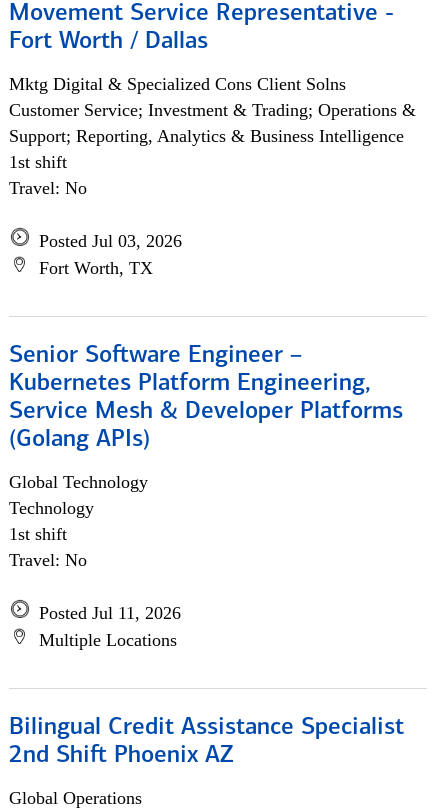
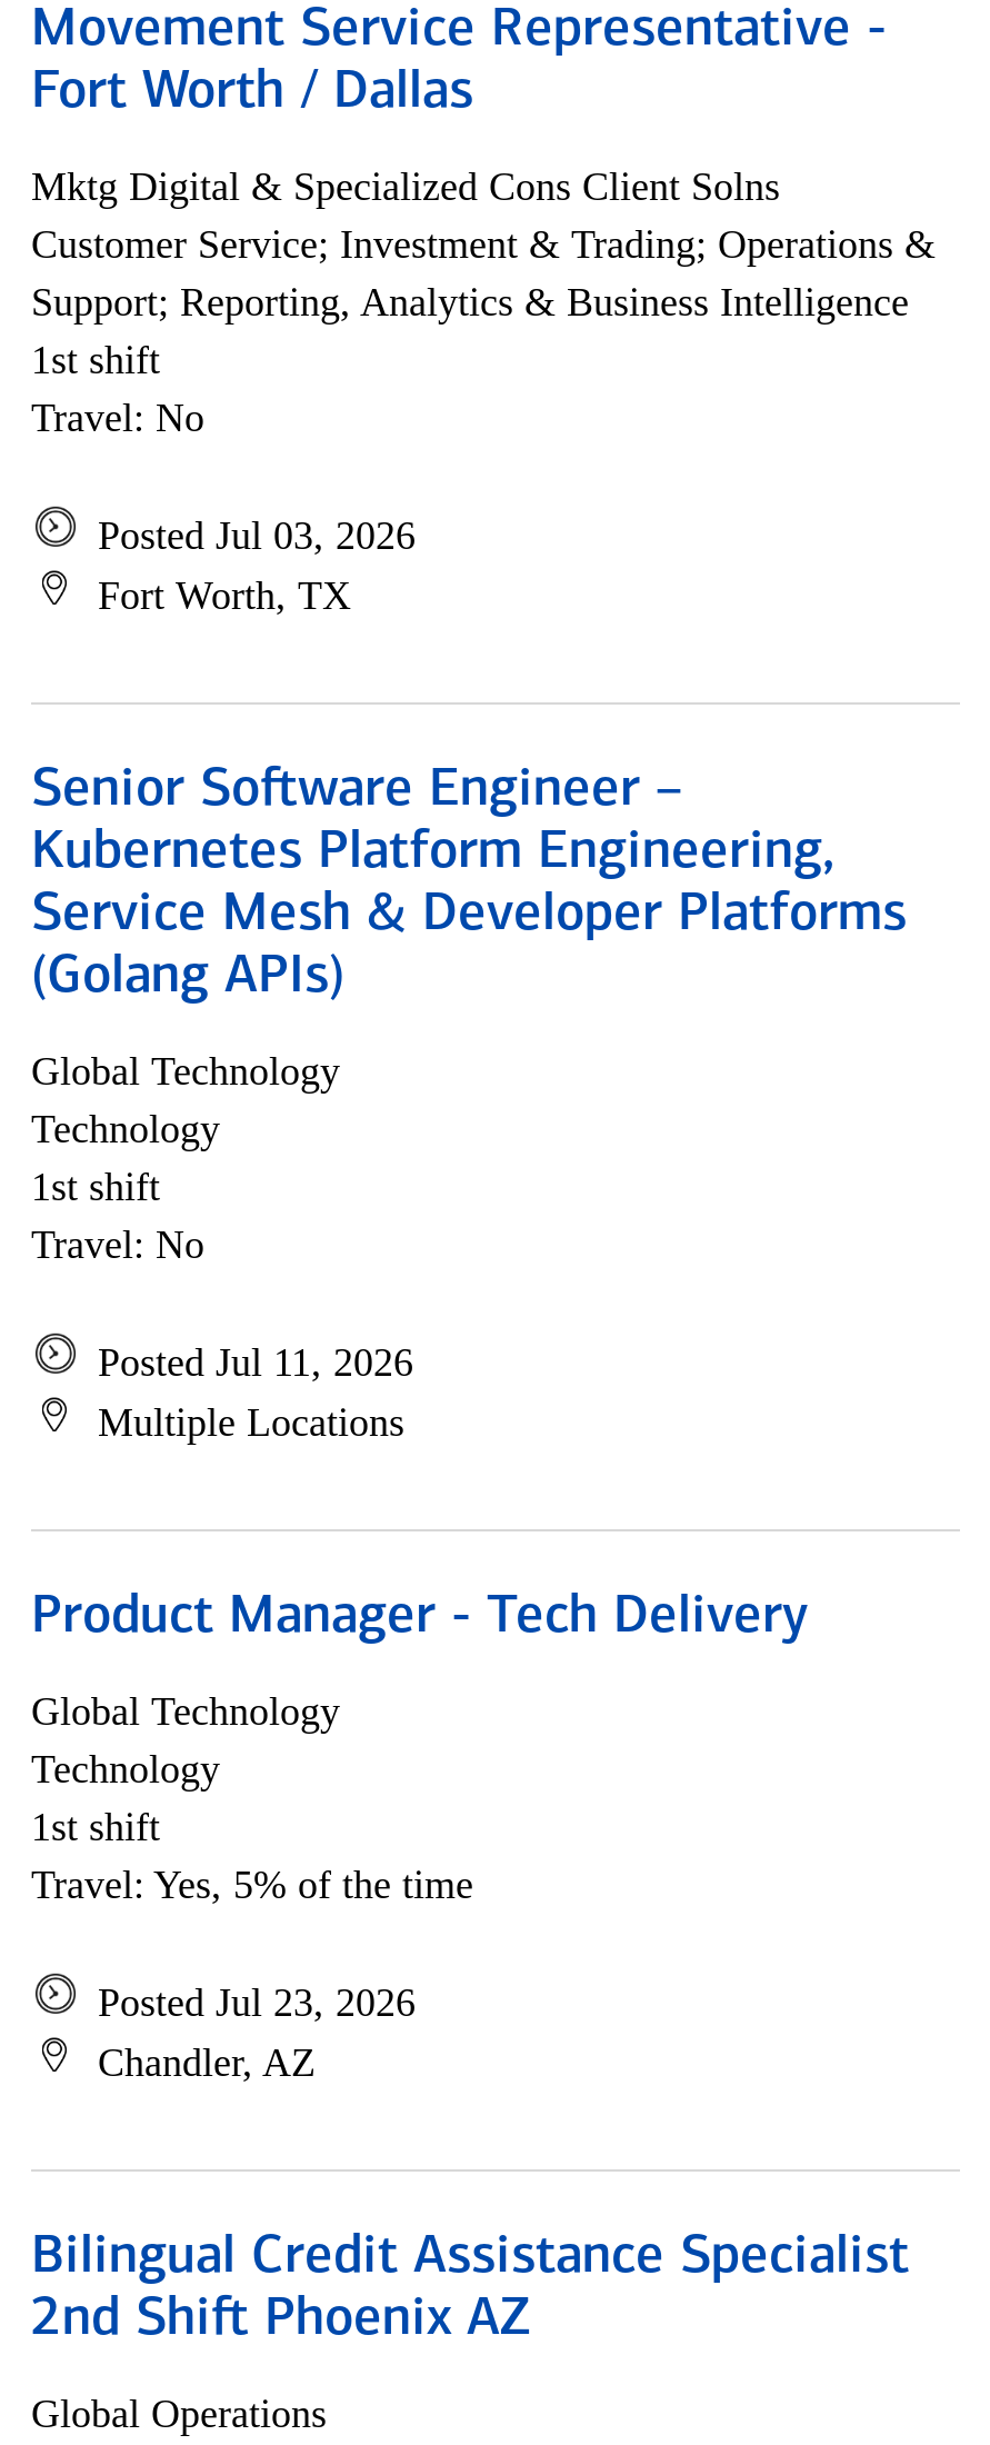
none -> [31,1591,809,2085] Product Manager - Tech Delivery | Global Technology | Technology | 1st shift | Travel: Yes, 5% of the time | Posted Jul 23, 2026 | Chandler, AZ

